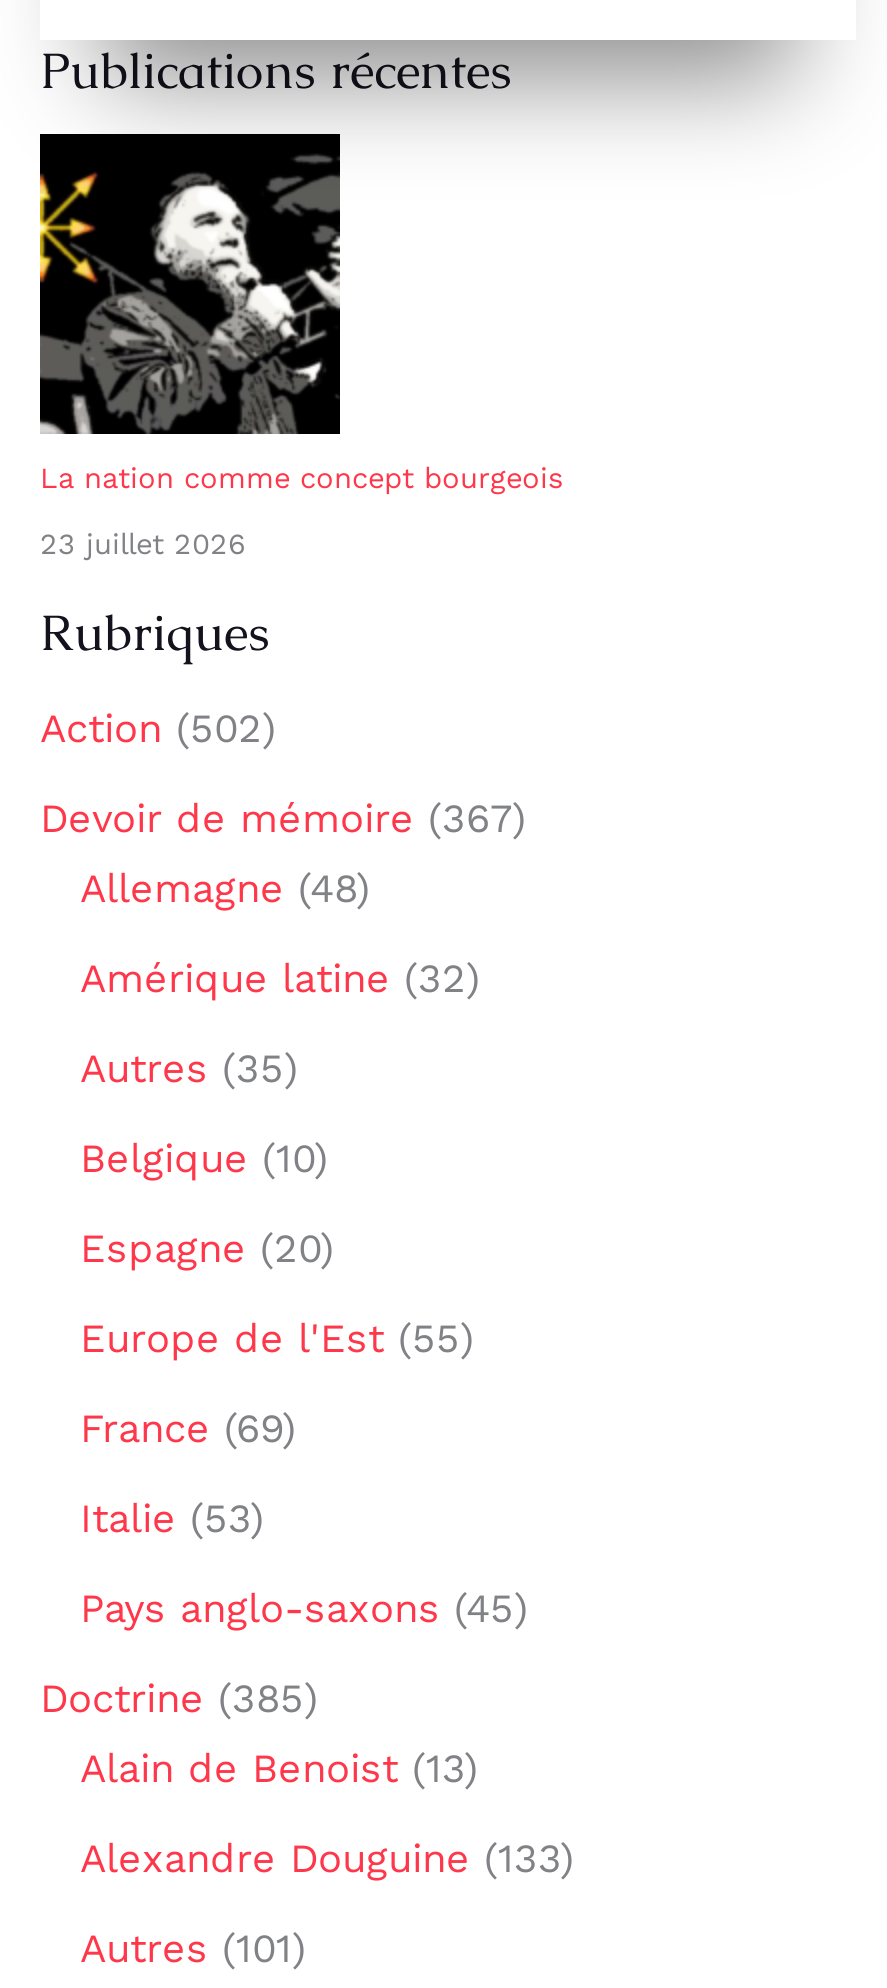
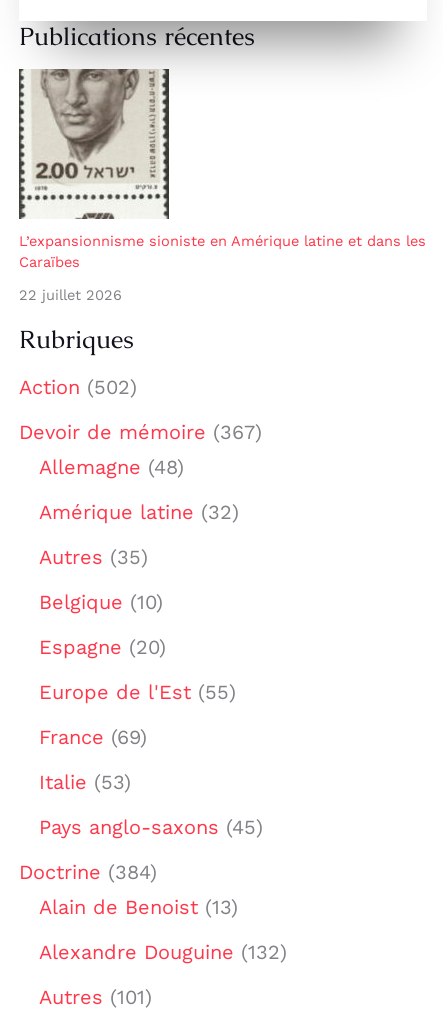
[38,131,564,496] [image] | La nation comme concept bourgeois -> [18,68,426,270] [image] | L’expansionnisme sioniste en Amérique latine et dans les | Caraïbes
[40,526,246,562] 23 juillet 2026 -> [19,285,122,303] 22 juillet 2026
[40,1675,318,1723] Doctrine (385) -> [19,860,157,884] Doctrine (384)
[80,1835,574,1883] Alexandre Douguine (133) -> [39,940,287,964] Alexandre Douguine (132)

